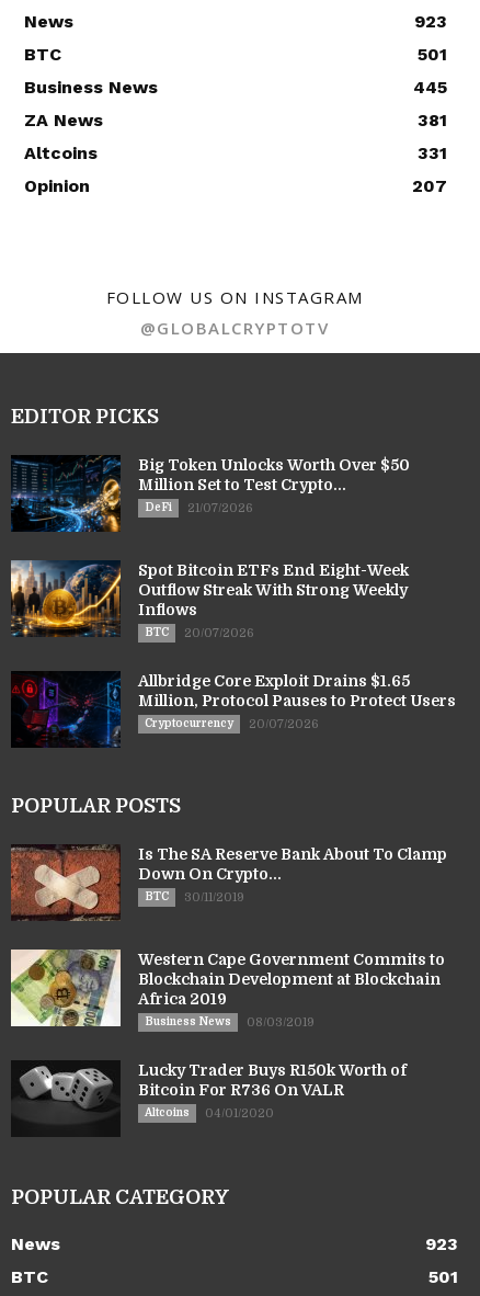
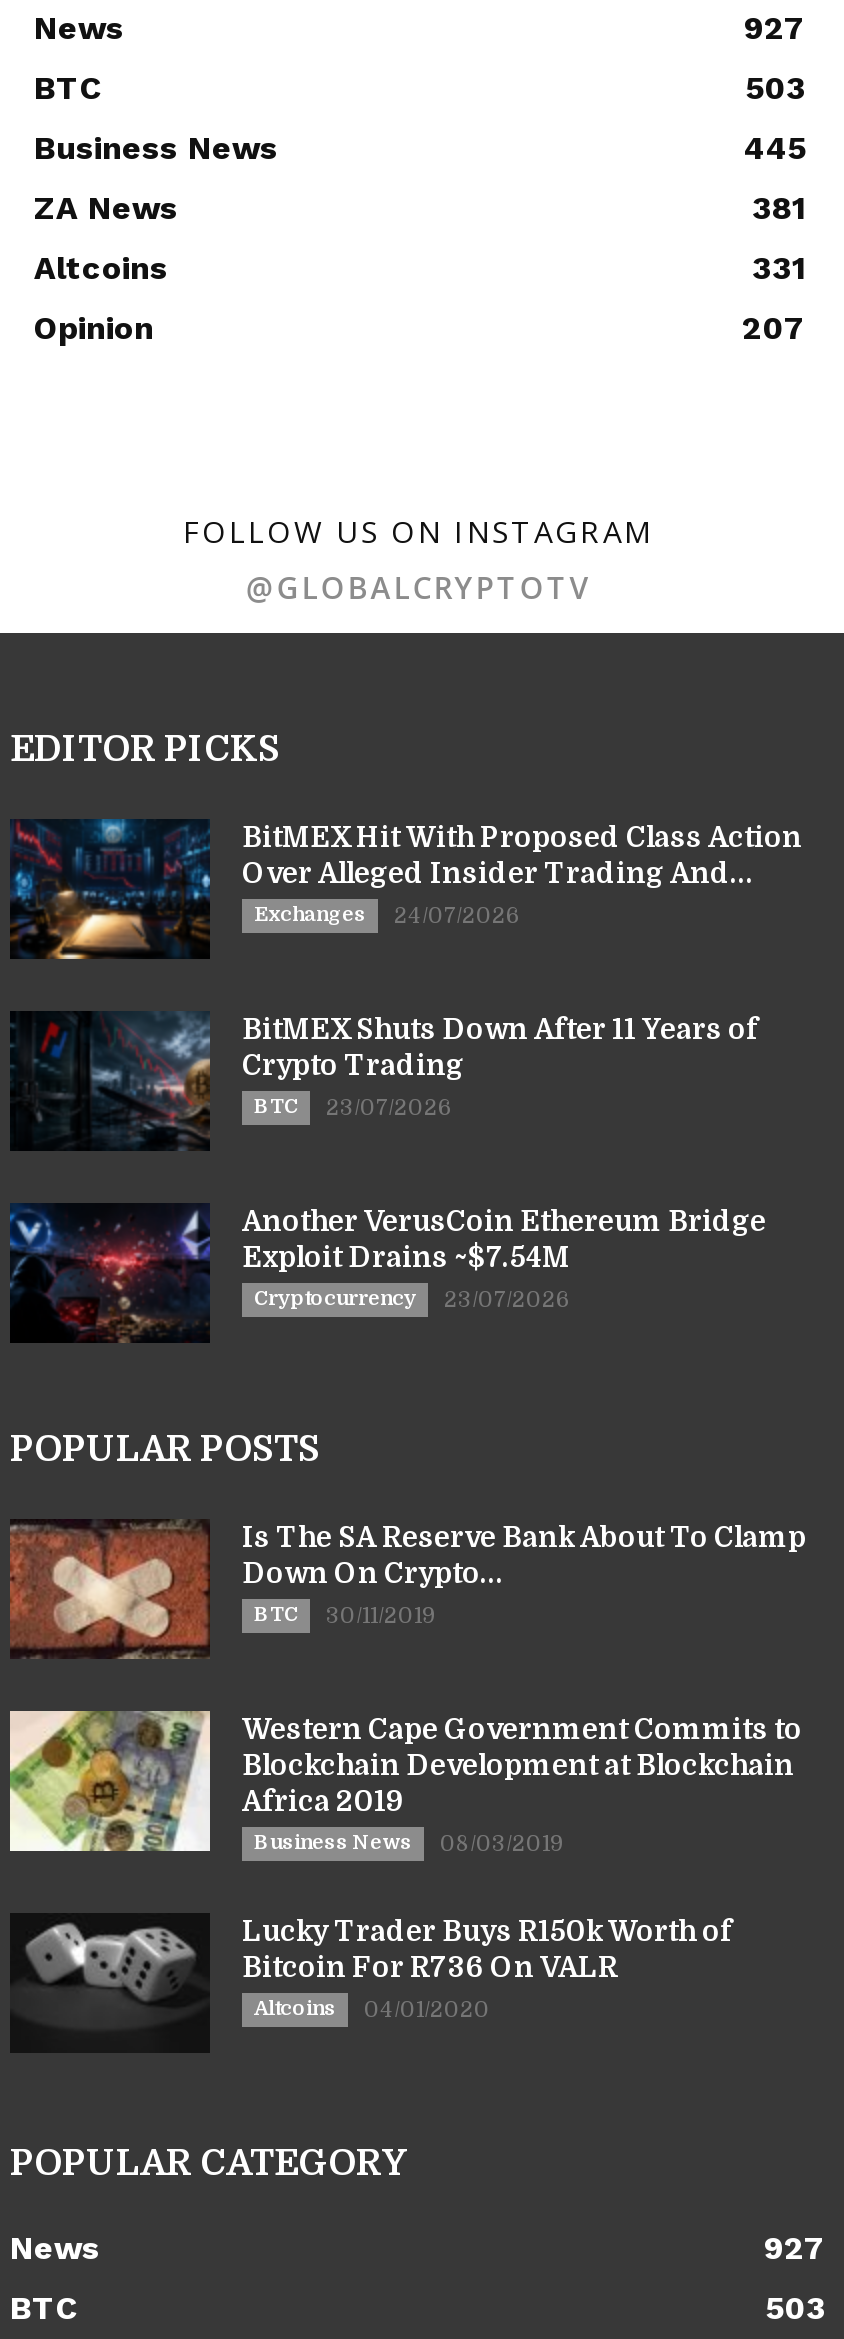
[414,11,447,32] 923 -> [744,9,806,47] 927
[418,44,447,65] 501 -> [746,69,806,107] 503
[11,455,410,533] [image] | Big Token Unlocks Worth Over $50 | Million Set to Test Crypto... | DeFi | 21/07/2026 -> [12,819,802,961] [image] | BitMEX Hit With Proposed Class Action | Over Alleged Insider Trading And... | Exchanges | 24/07/2026
[10,559,409,641] [image] | Spot Bitcoin ETFs End Eight-Week | Outflow Streak With Strong Weekly | Inflows -> [10,1011,758,1151] [image] | BitMEX Shuts Down After 11 Years of | Crypto Trading
[145,626,254,640] BTC 20/07/2026 -> [254,1095,452,1121] BTC 23/07/2026
[11,671,456,748] [image] | Allbridge Core Exploit Drains $1.65 | Million, Protocol Pauses to Protect Users -> [8,1205,766,1343] [image] | Another VerusCoin Ethereum Bridge | Exploit Drains ~$7.54M
[145,717,319,731] Cryptocurrency 20/07/2026 -> [254,1287,570,1313] Cryptocurrency 23/07/2026
[425,1234,458,1254] 923 -> [764,2229,826,2267] 927
[428,1266,458,1287] 501 -> [766,2289,826,2327] 503

